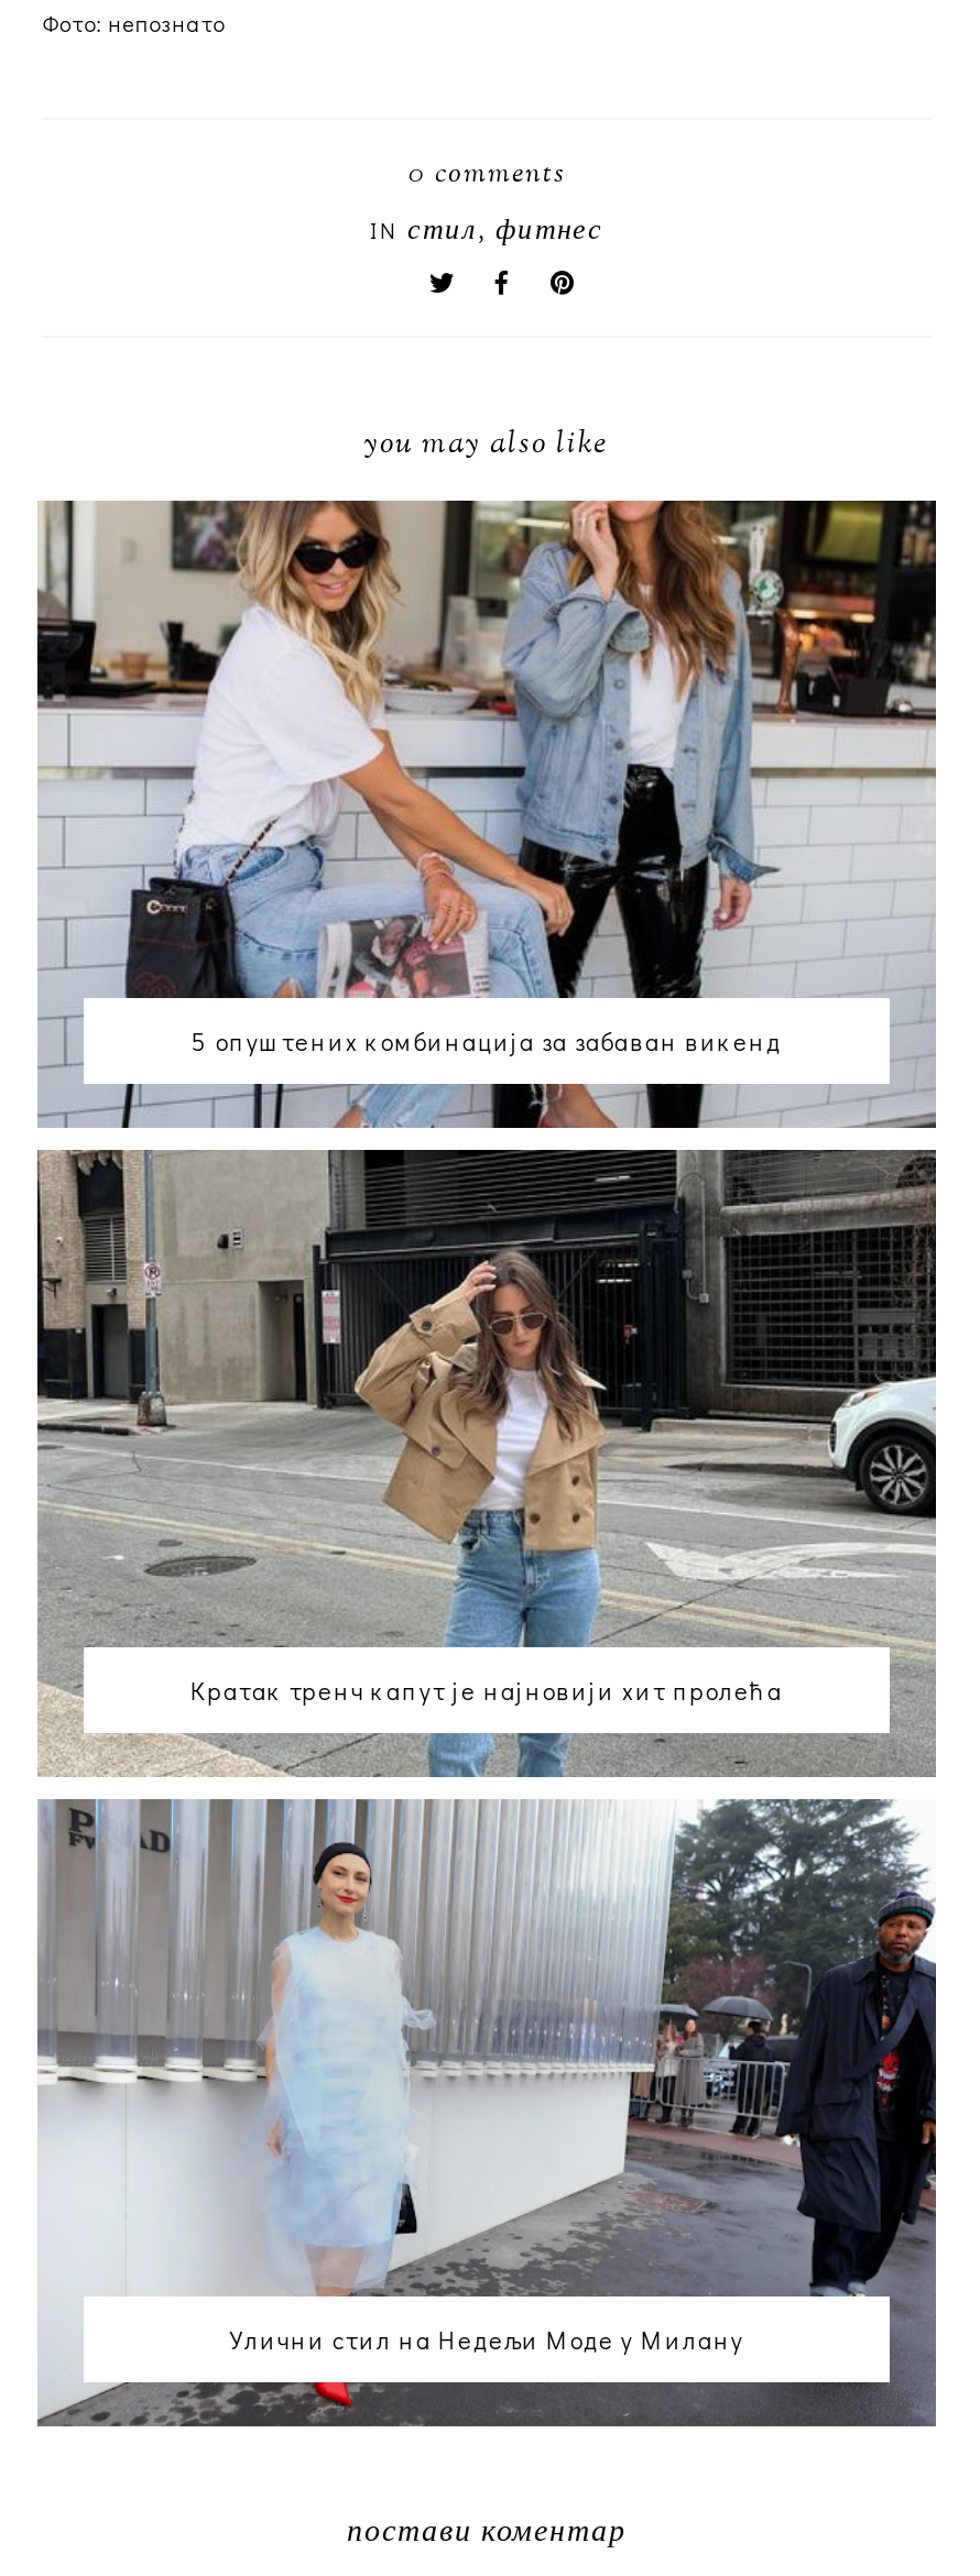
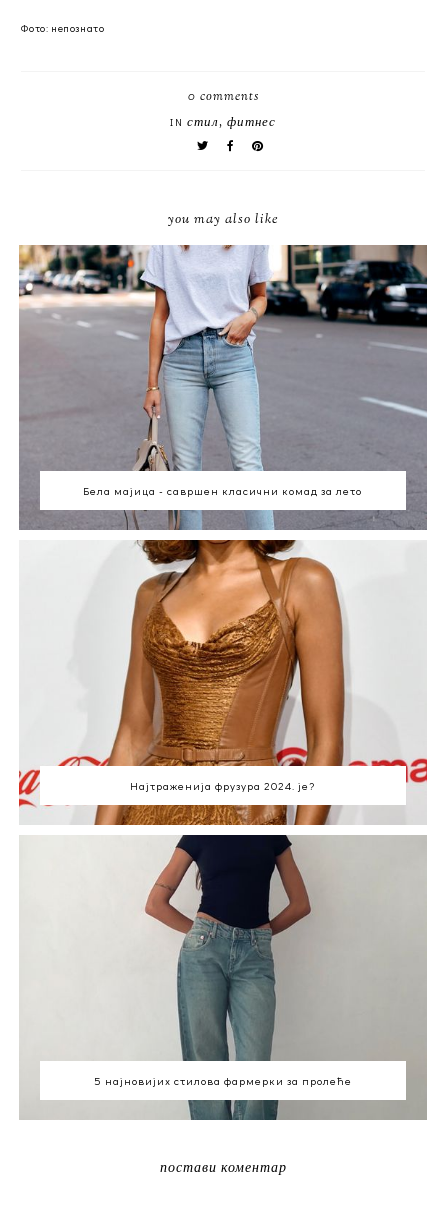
[35,498,938,1130] [image] | 5 опуштених комбинација за забаван викенд -> [19,244,428,531] [image] | Бела мајица - савршен класични комад за лето
[35,1148,938,1779] [image] | Кратак тренч капут је најновији хит пролећа -> [19,539,428,826] [image] | Најтраженија фрузура 2024. је?
[37,1799,936,2426] [image] | Улични стил на Недељи Моде у Милану -> [20,834,427,1119] [image] | 5 најновијих стилова фармерки за пролеће

